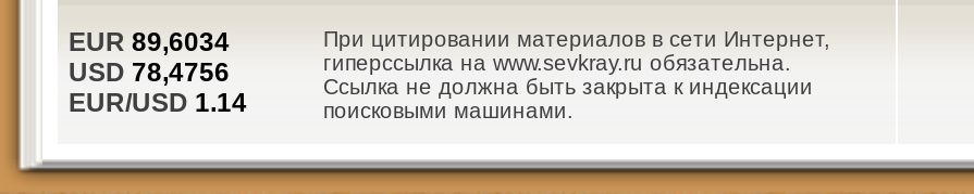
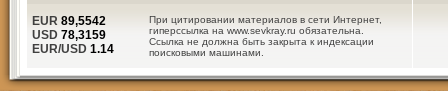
[69,27,230,57] EUR 89,6034 -> [32,14,106,28] EUR 89,5542
[69,57,230,88] USD 78,4756 -> [32,28,106,42] USD 78,3159

